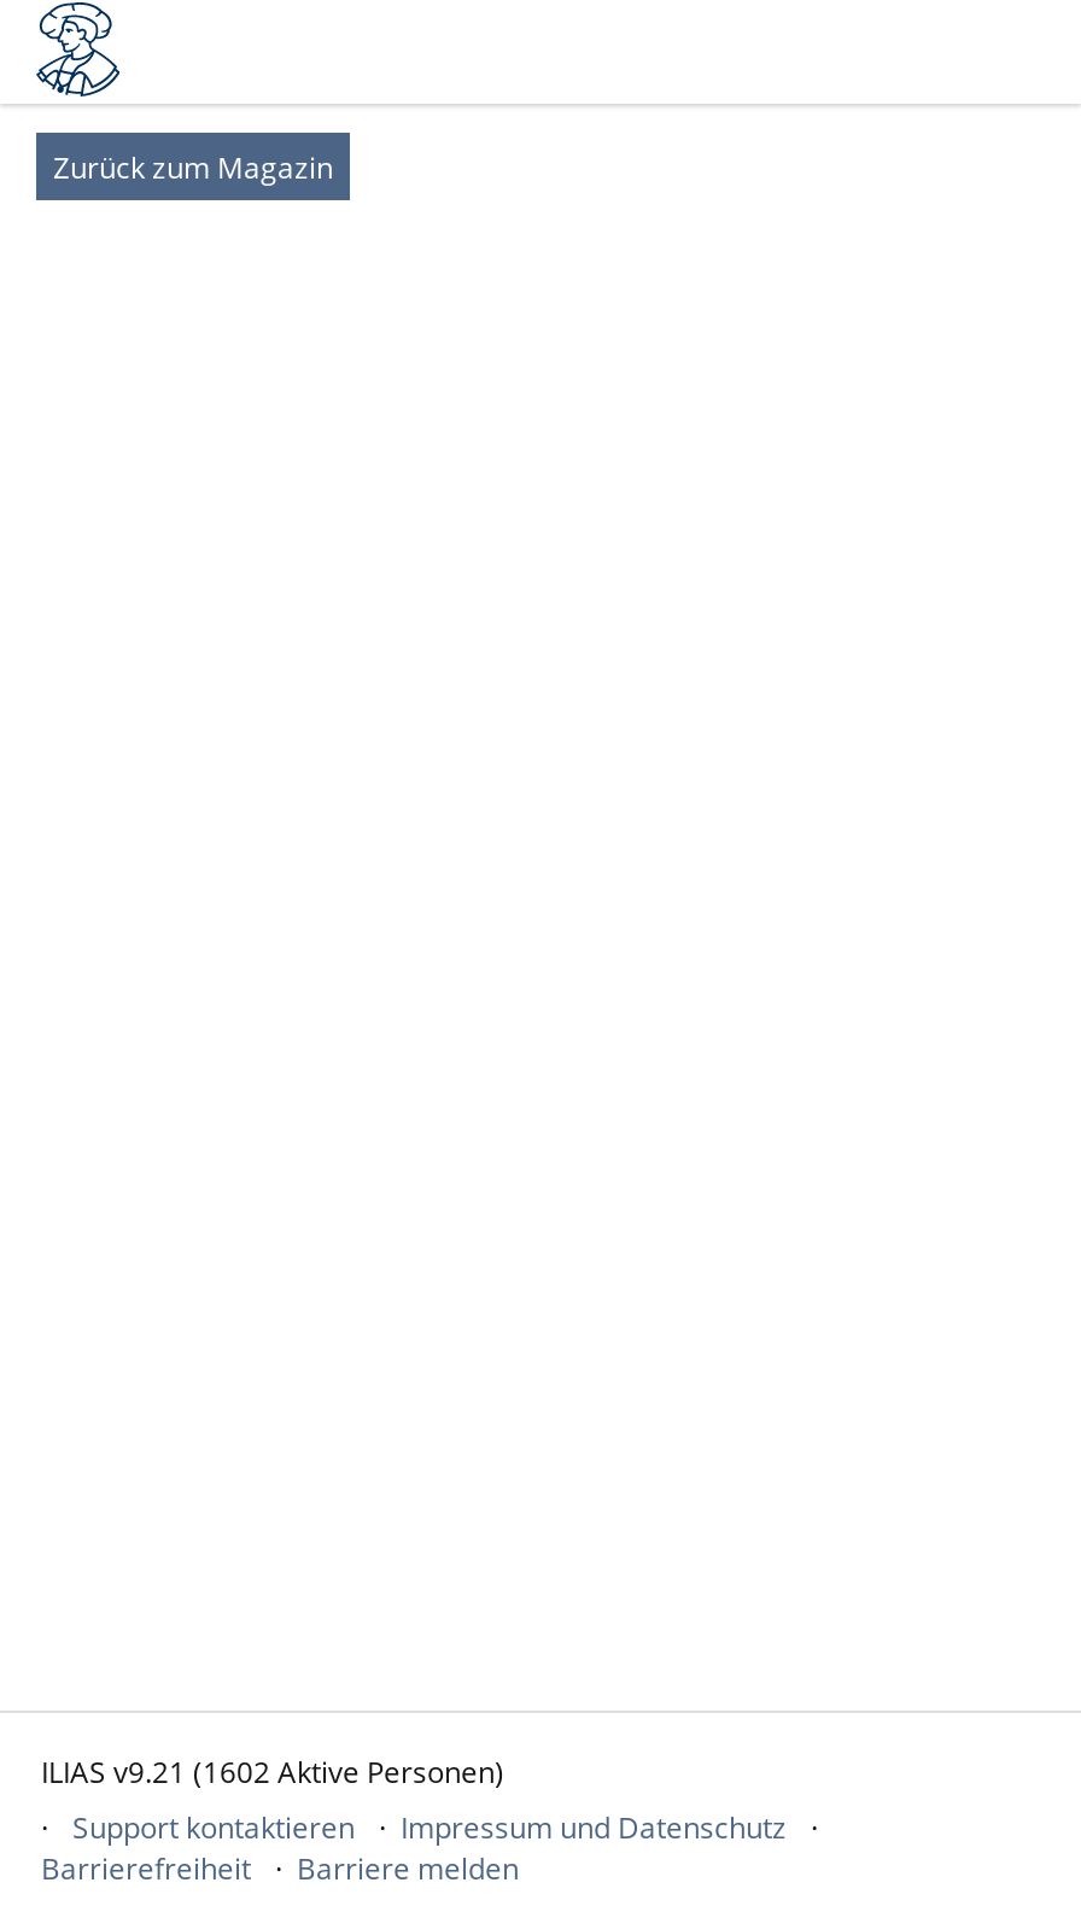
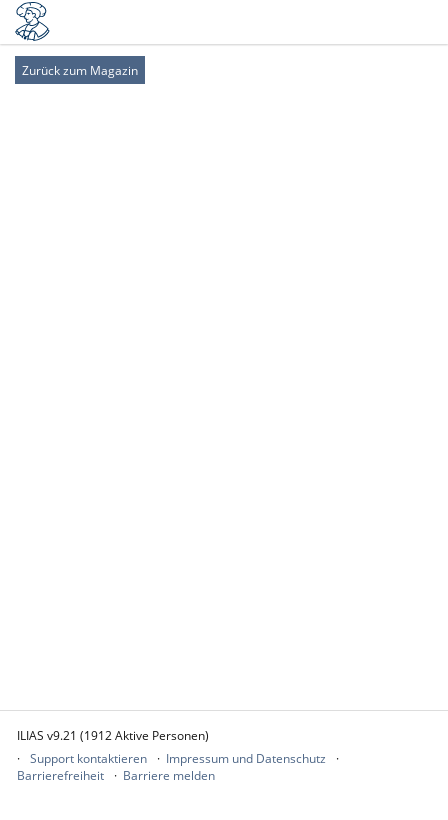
[41,1752,504,1793] ILIAS v9.21 (1602 Aktive Personen) -> [17,727,209,744] ILIAS v9.21 (1912 Aktive Personen)

